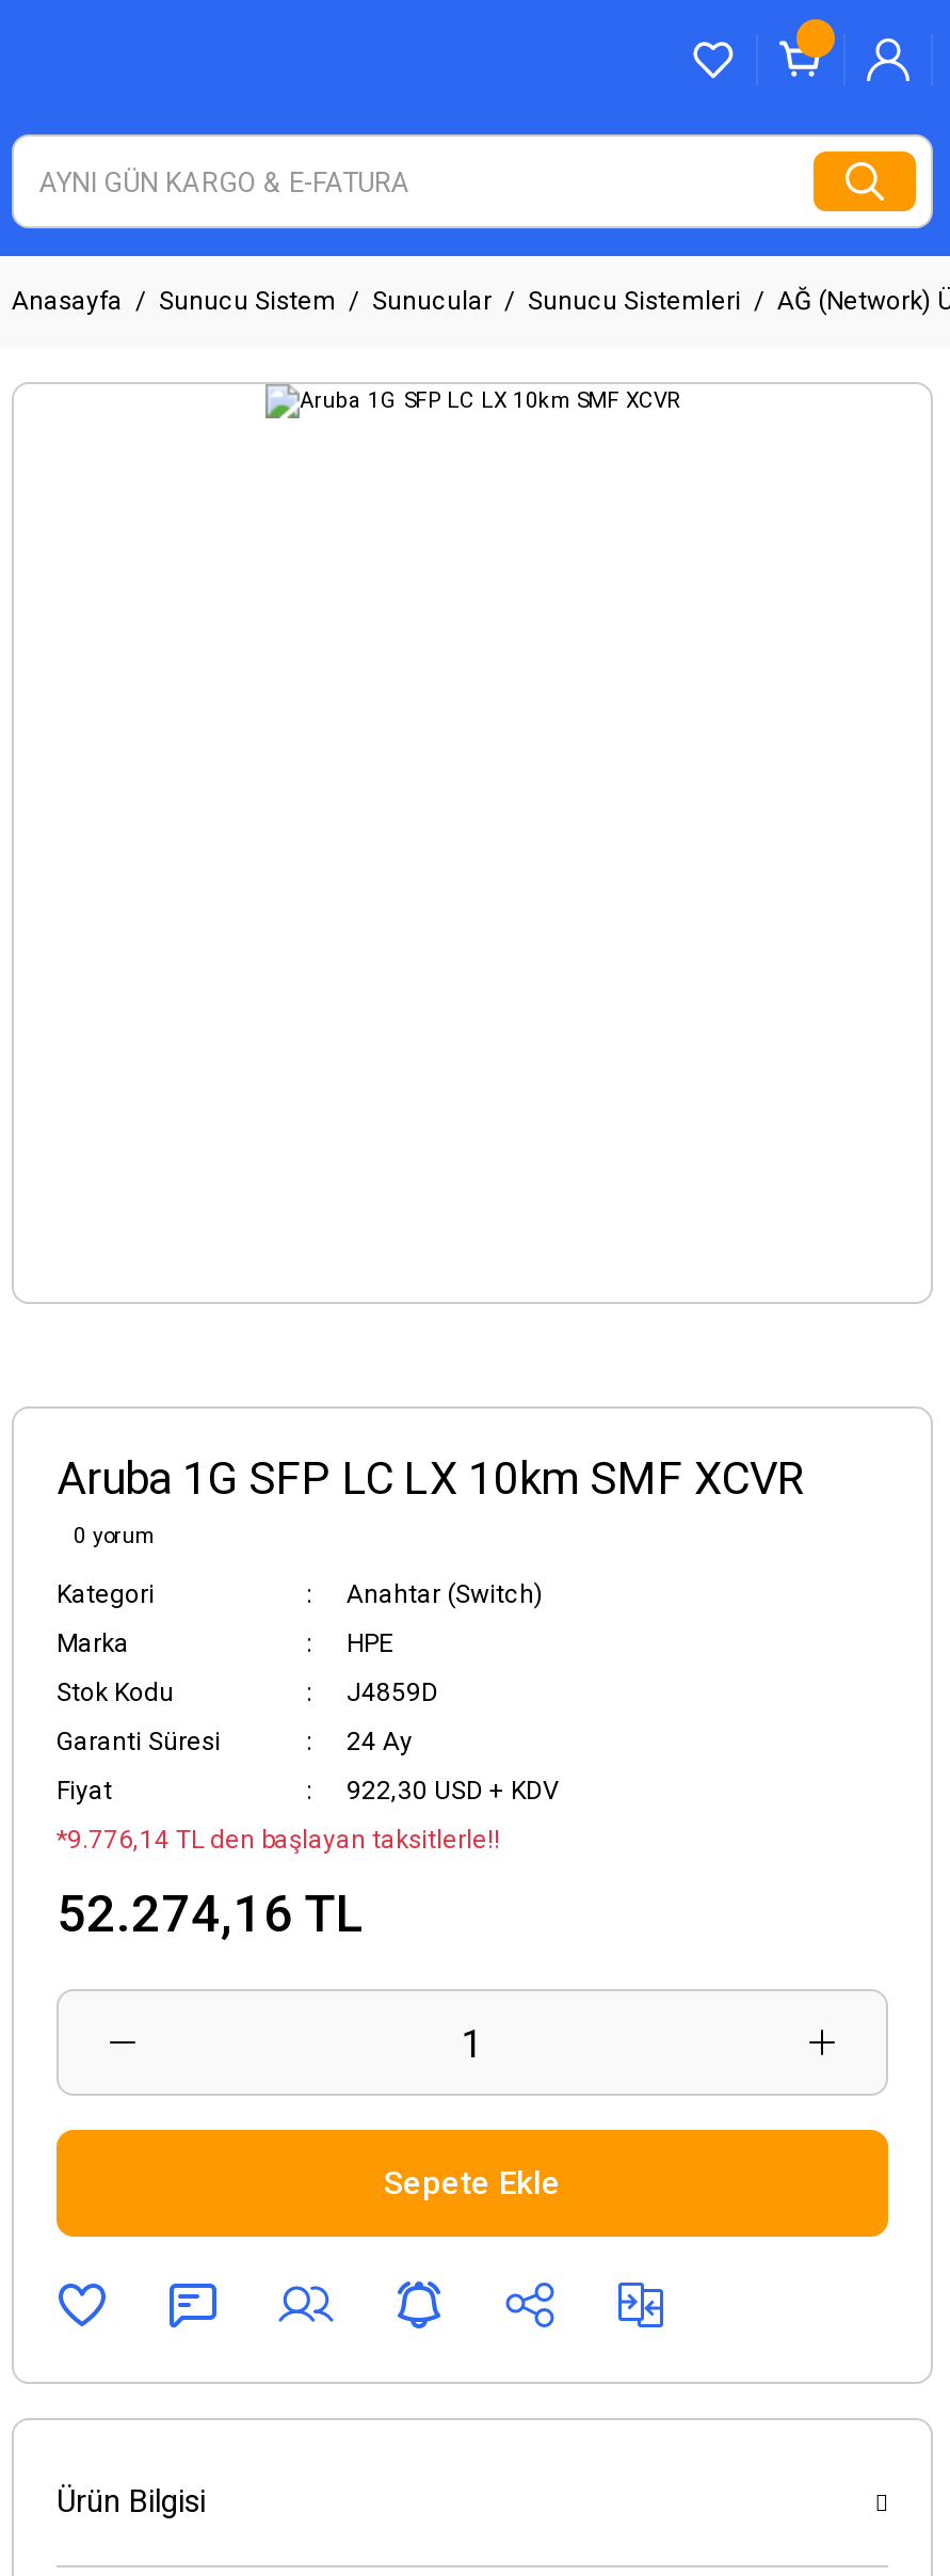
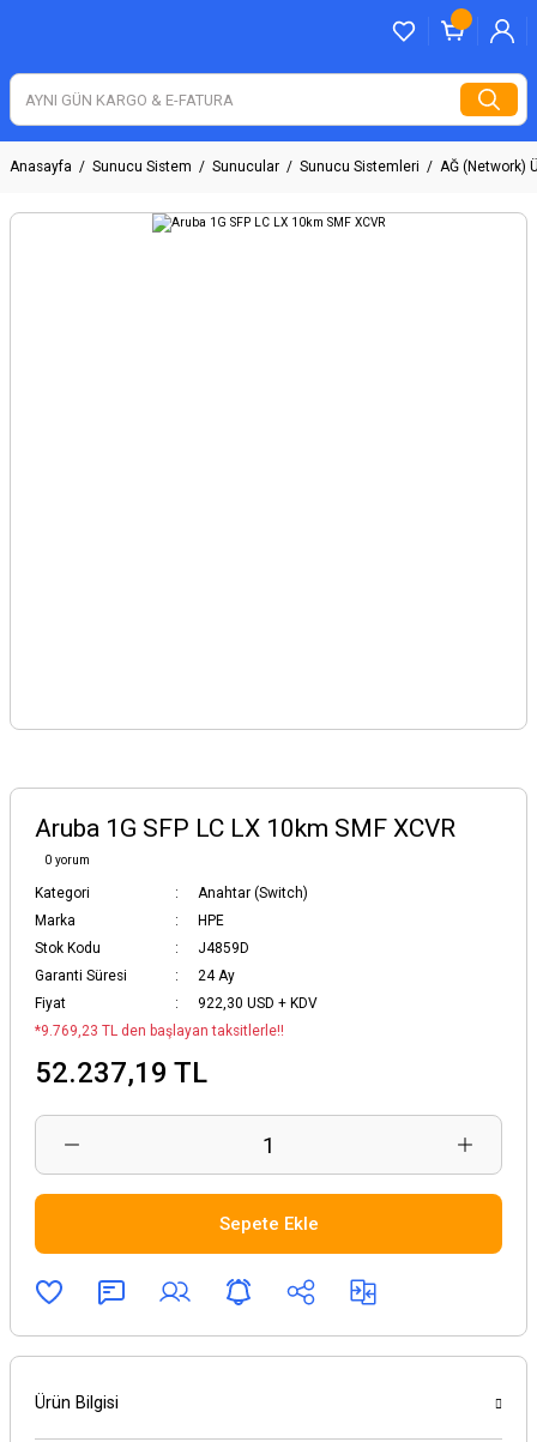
[57,1825,500,1855] *9.776,14 TL den başlayan taksitlerle!! -> [35,1022,284,1039] *9.769,23 TL den başlayan taksitlerle!!
[57,1885,364,1944] 52.274,16 TL -> [35,1056,207,1090] 52.237,19 TL

